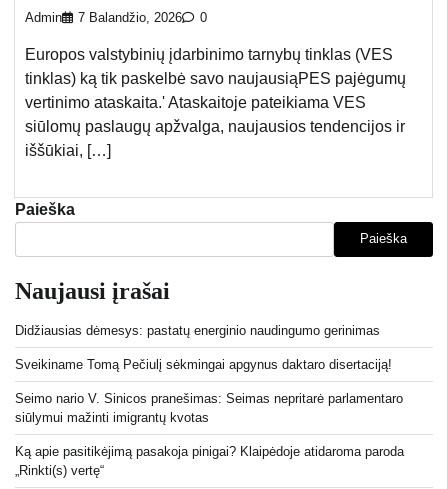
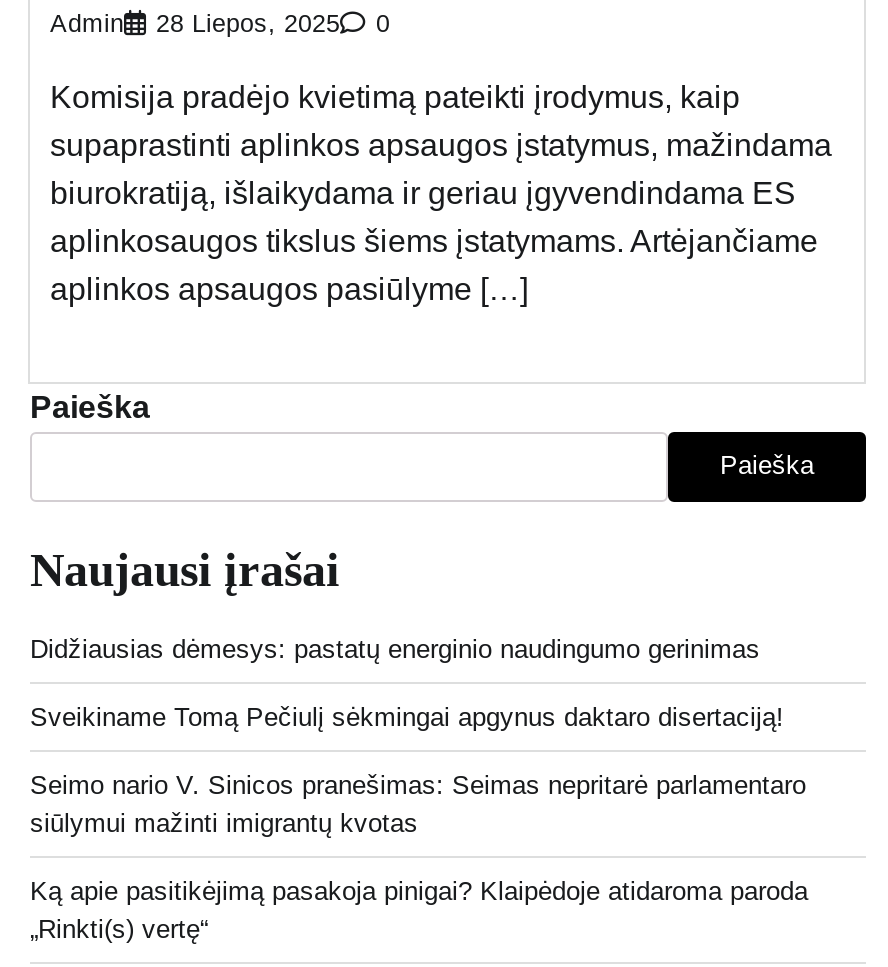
[25,11,207,25] Admin 7 Balandžio, 2026 0 -> [50,10,390,38] Admin 28 Liepos, 2025 0
[25,46,406,159] Europos valstybinių įdarbinimo tarnybų tinklas (VES | tinklas) ką tik paskelbė savo naujausiąPES pajėgumų | vertinimo ataskaita.' Ataskaitoje pateikiama VES | siūlomų paslaugų apžvalga, naujausios tendencijos ir | iššūkiai, […] -> [50,80,832,306] Komisija pradėjo kvietimą pateikti įrodymus, kaip | supaprastinti aplinkos apsaugos įstatymus, mažindama | biurokratiją, išlaikydama ir geriau įgyvendindama ES | aplinkosaugos tikslus šiems įstatymams. Artėjančiame | aplinkos apsaugos pasiūlyme […]

